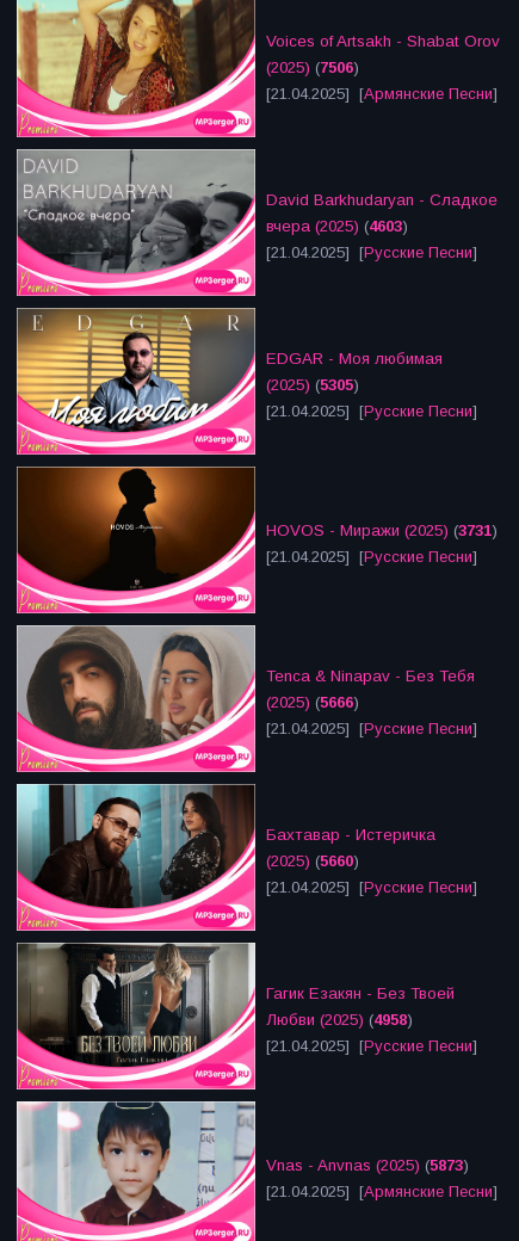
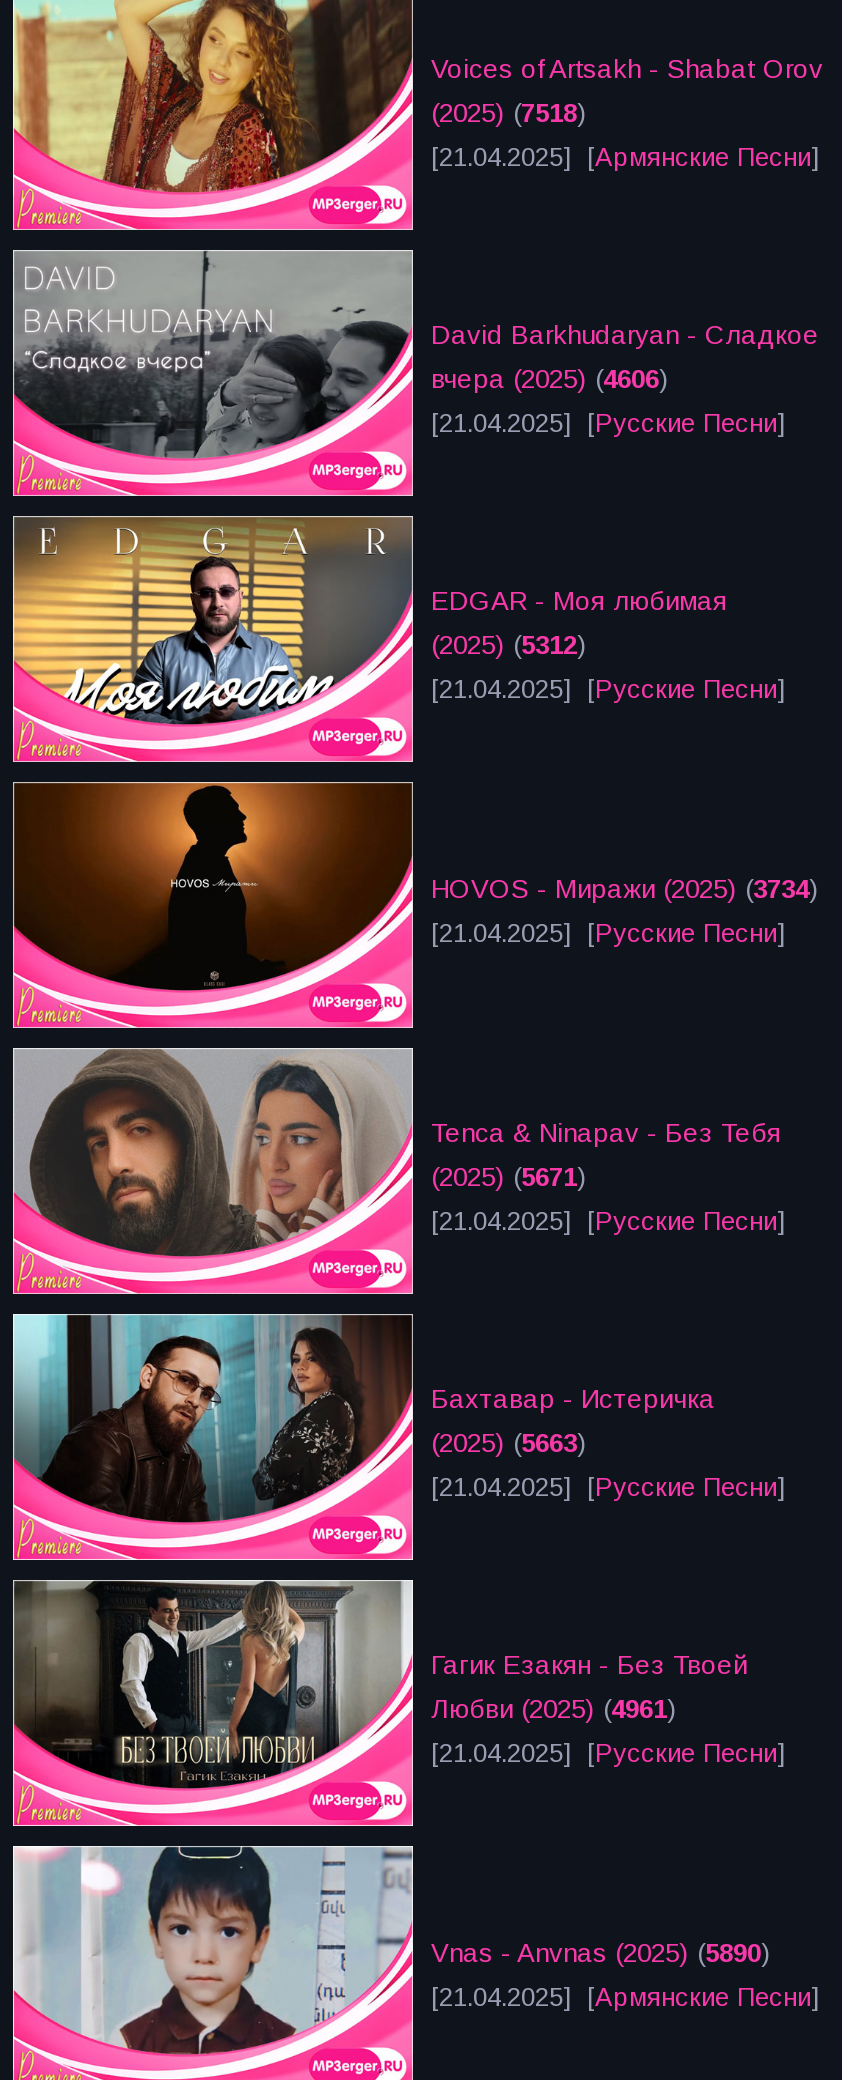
[266,58,359,76] (2025) (7506) -> [431,98,587,128] (2025) (7518)
[266,217,408,235] вчера (2025) (4603) -> [431,364,669,394] вчера (2025) (4606)
[266,376,359,394] (2025) (5305) -> [431,630,587,660] (2025) (5312)
[266,521,498,539] HOVOS - Миражи (2025) (3731) -> [431,874,819,904] HOVOS - Миражи (2025) (3734)
[266,693,359,711] (2025) (5666) -> [431,1162,587,1192] (2025) (5671)
[266,852,359,870] (2025) (5660) -> [431,1428,587,1458] (2025) (5663)
[266,1011,413,1029] Любви (2025) (4958) -> [431,1694,677,1724] Любви (2025) (4961)
[266,1156,469,1174] Vnas - Anvnas (2025) (5873) -> [431,1938,771,1968] Vnas - Anvnas (2025) (5890)

